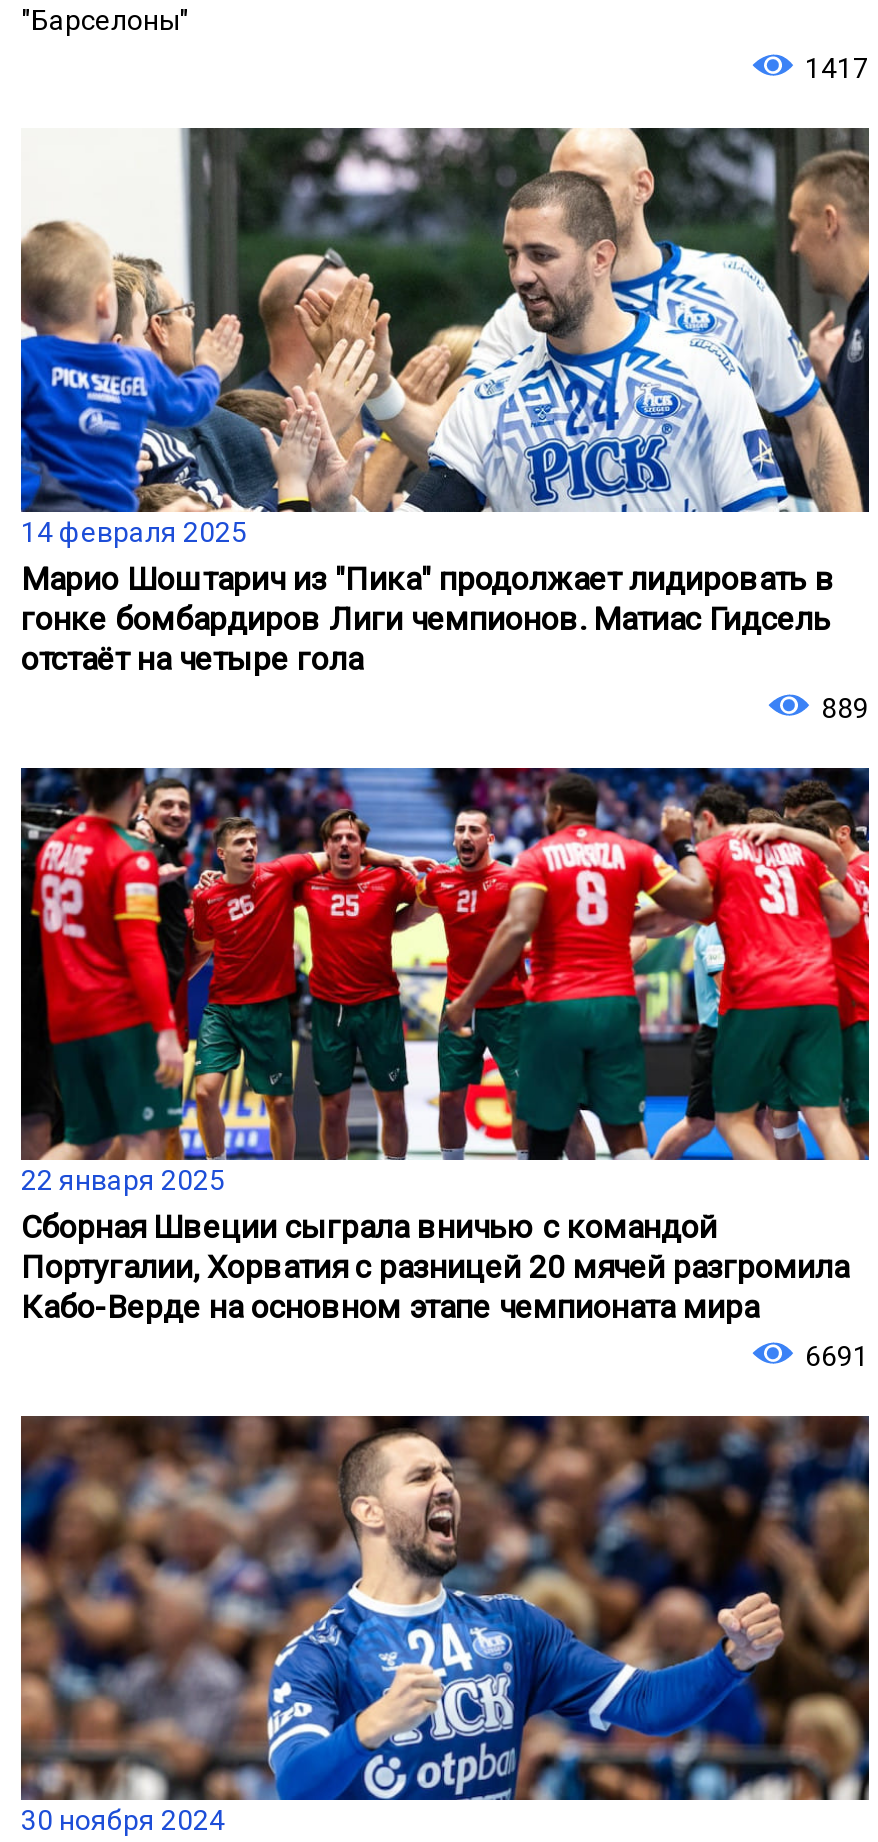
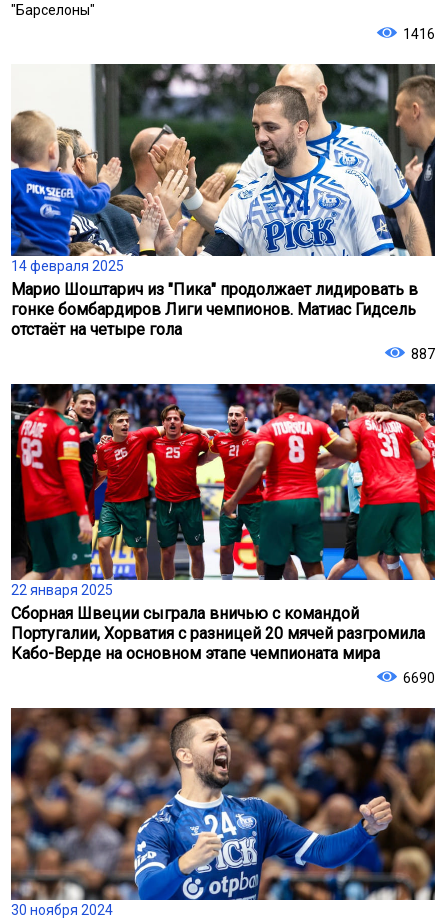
[805,53,869,85] 1417 -> [403,26,435,42] 1416
[821,692,869,724] 889 -> [411,346,435,362] 887
[805,1341,869,1373] 6691 -> [403,670,435,686] 6690

